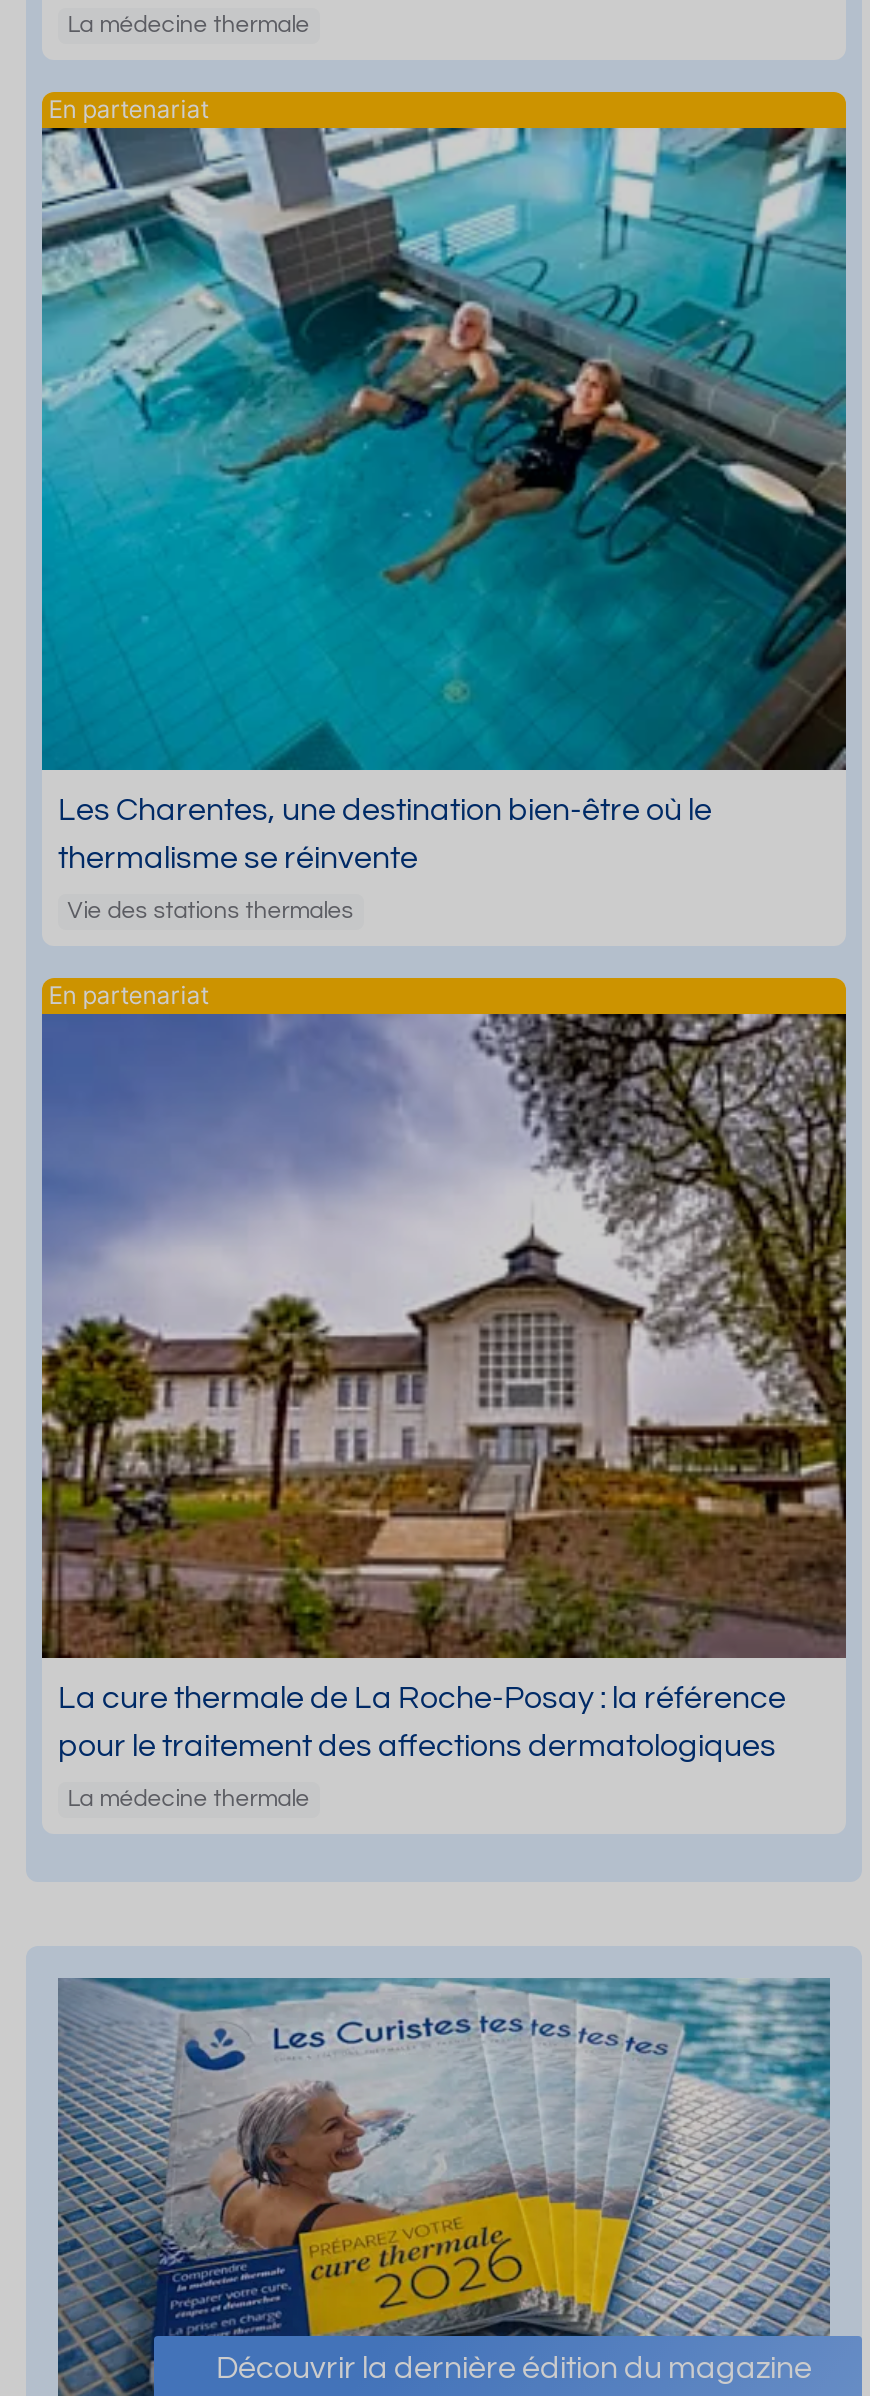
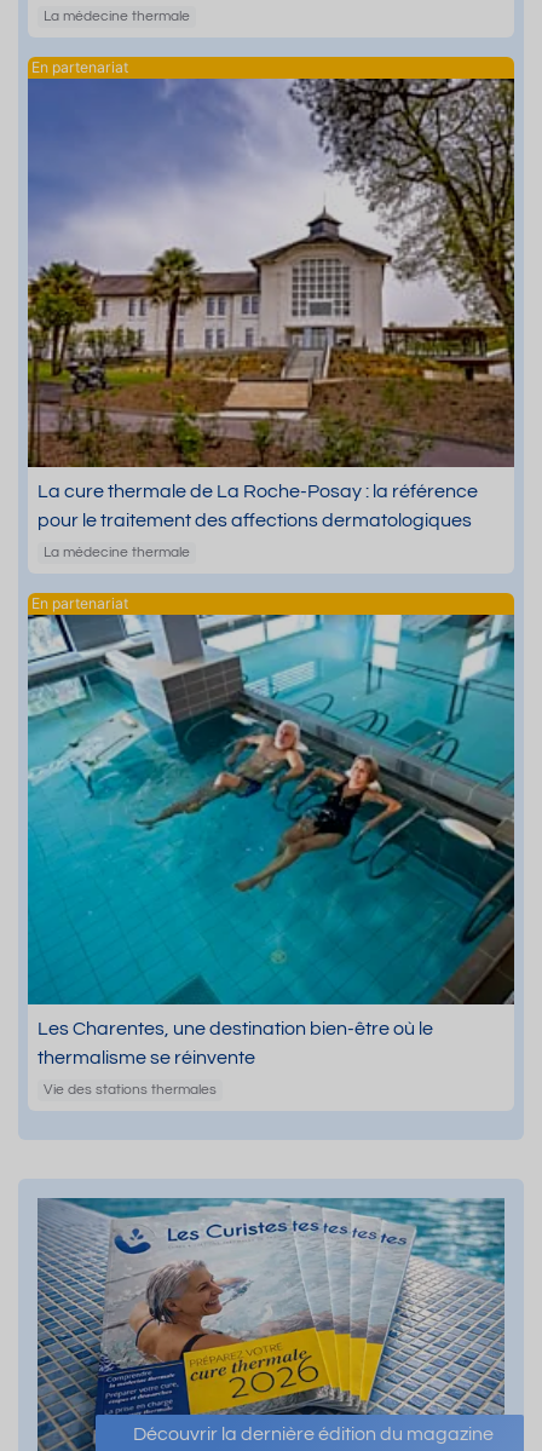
moved [40,126,848,924] -> [27,614,515,1097]: [image] | Les Charentes, une destination bien-être où le | thermalisme se réinvente | Vie des stations thermales
moved [38,1010,850,1811] -> [25,75,517,560]: [image] | La cure thermale de La Roche-Posay : la référence | pour le traitement des affections dermatologiques | La médecine thermale

